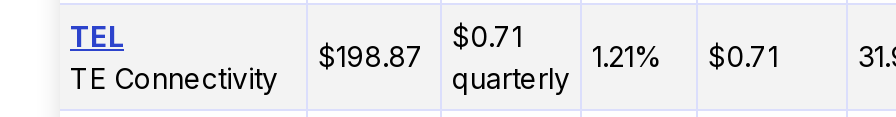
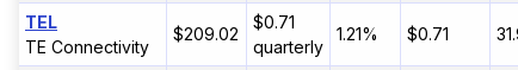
[318,39,424,73] $198.87 -> [173,24,239,44] $209.02

